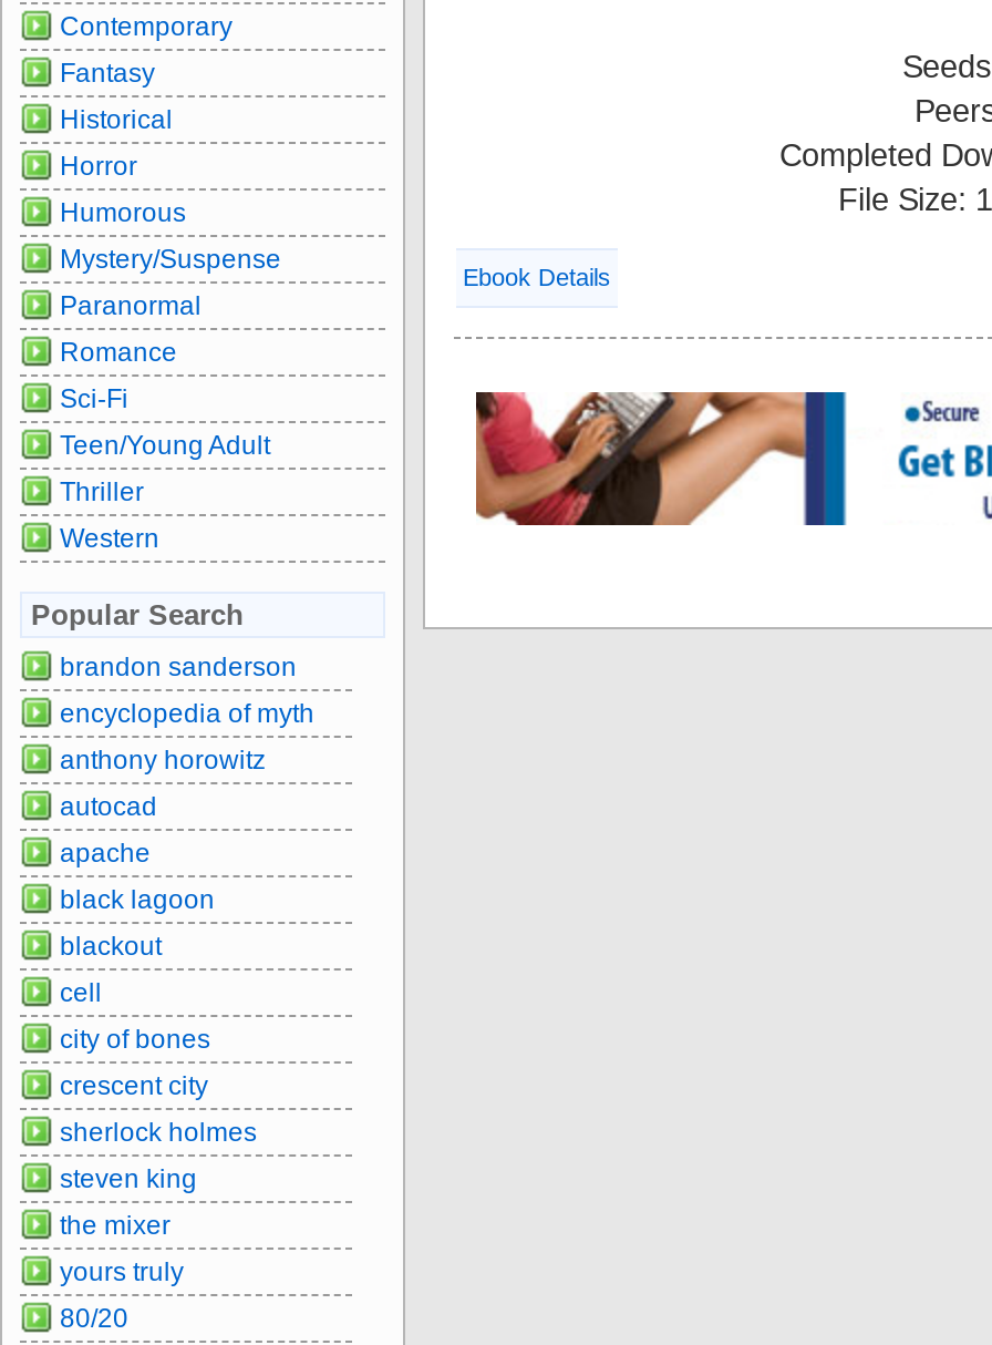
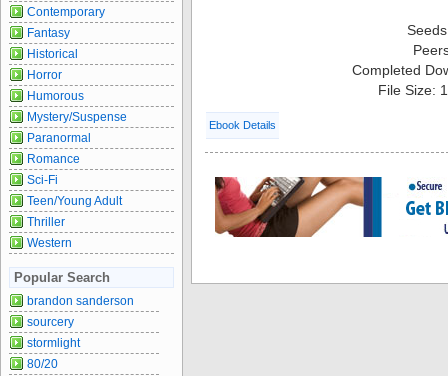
[60,698,314,1287] encyclopedia of myth | anthony horowitz | autocad | apache | black lagoon | blackout | cell | city of bones | crescent city | sherlock holmes | steven king | the mixer | yours truly -> [27,315,80,350] sourcery | stormlight

